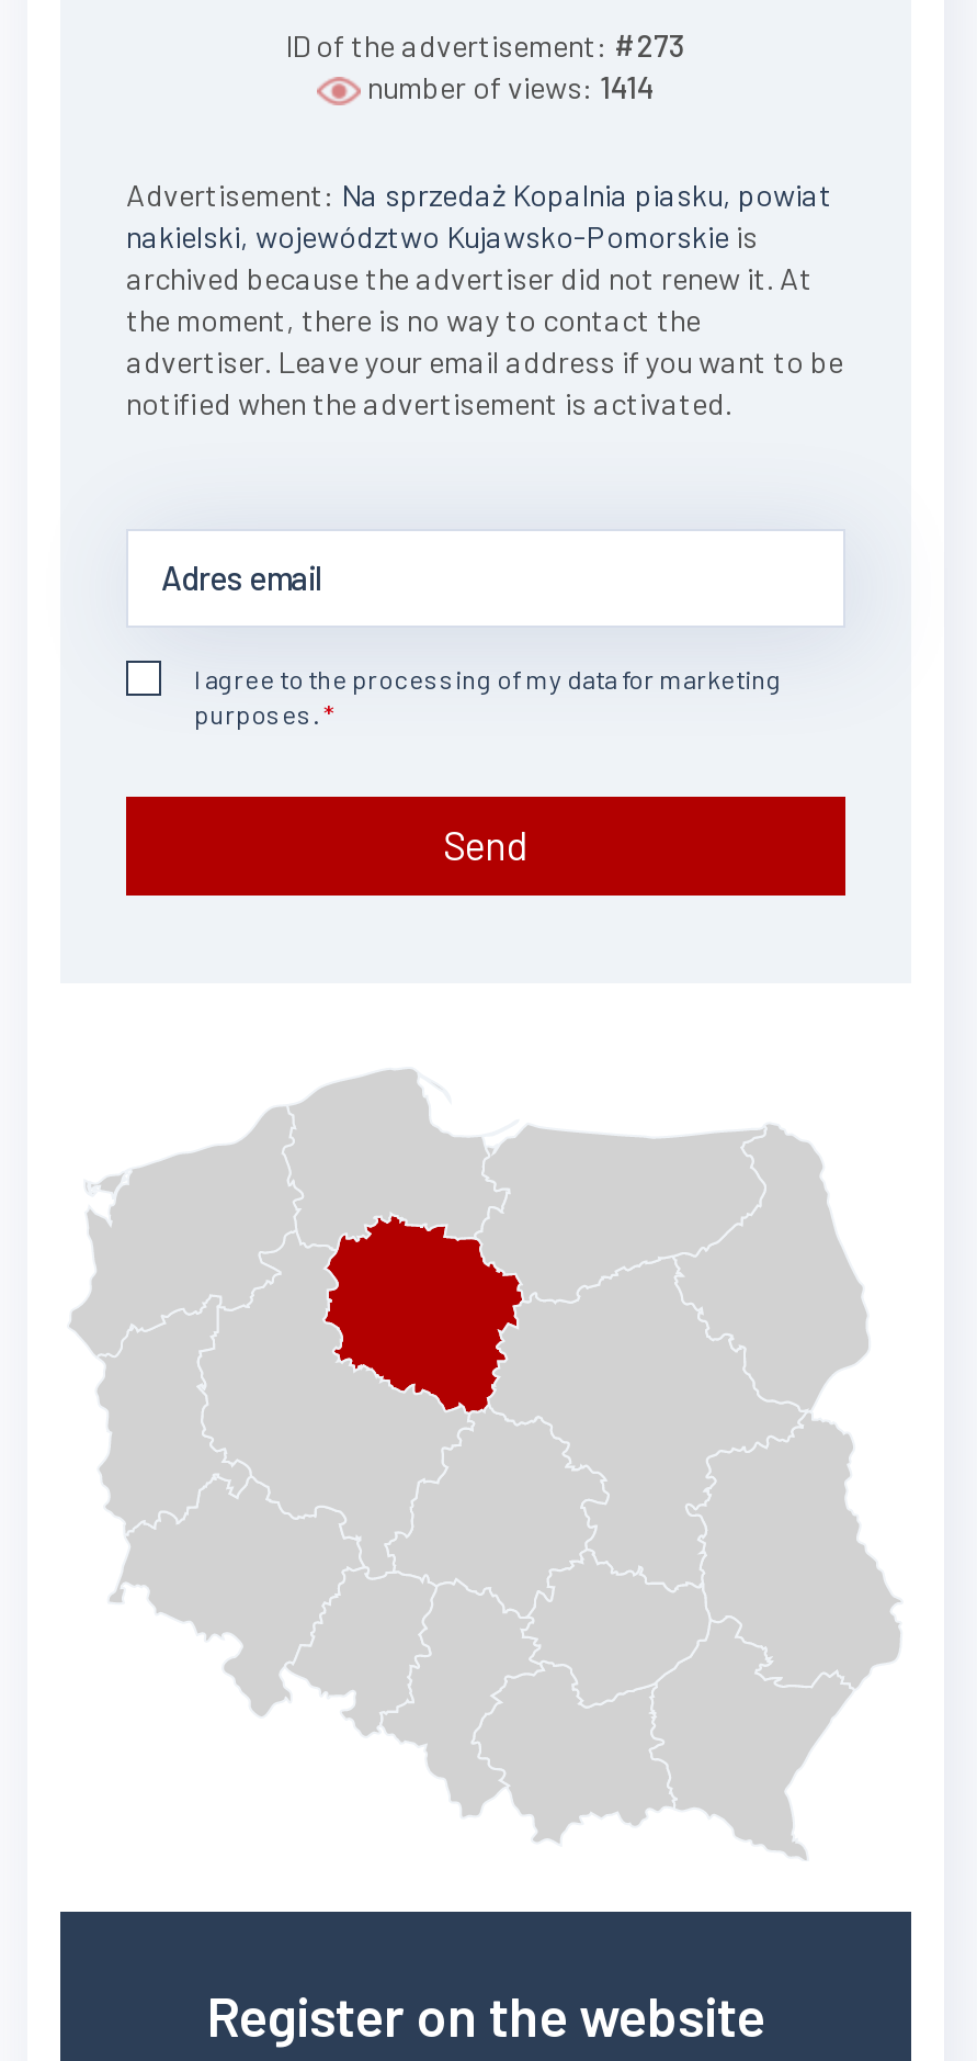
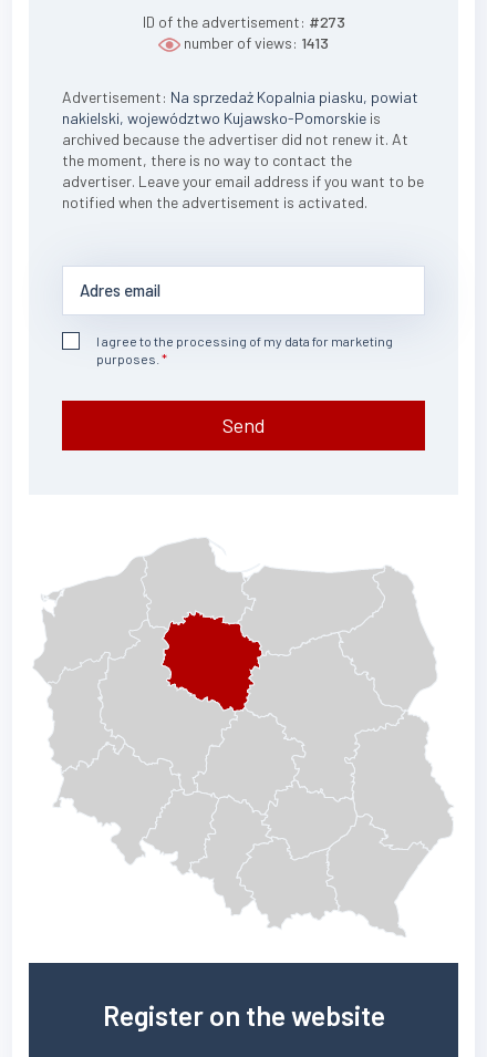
[361,68,655,105] number of views: 1414 -> [180,33,329,52] number of views: 1413

